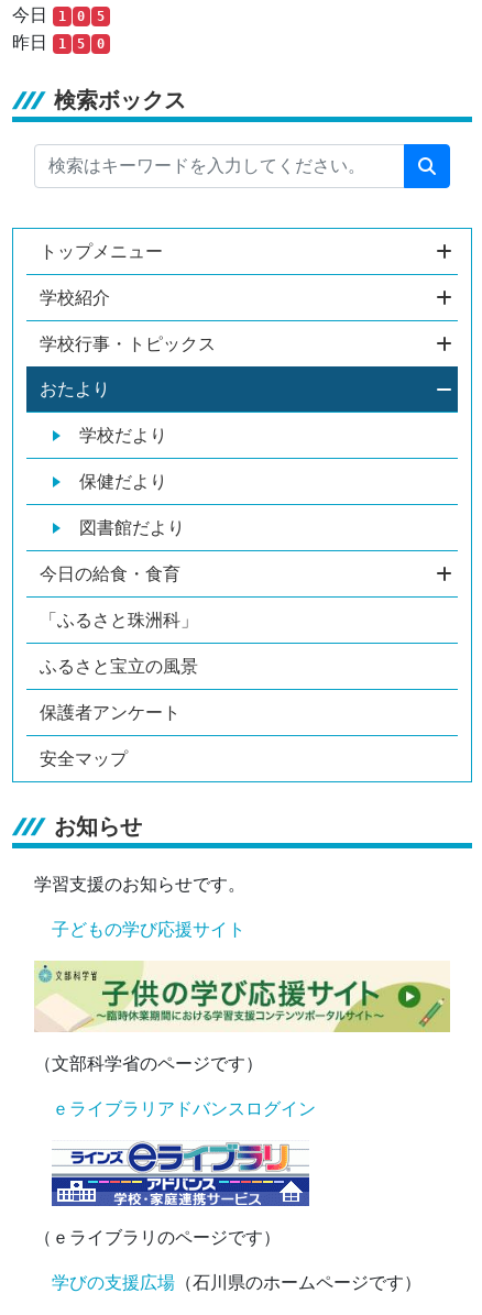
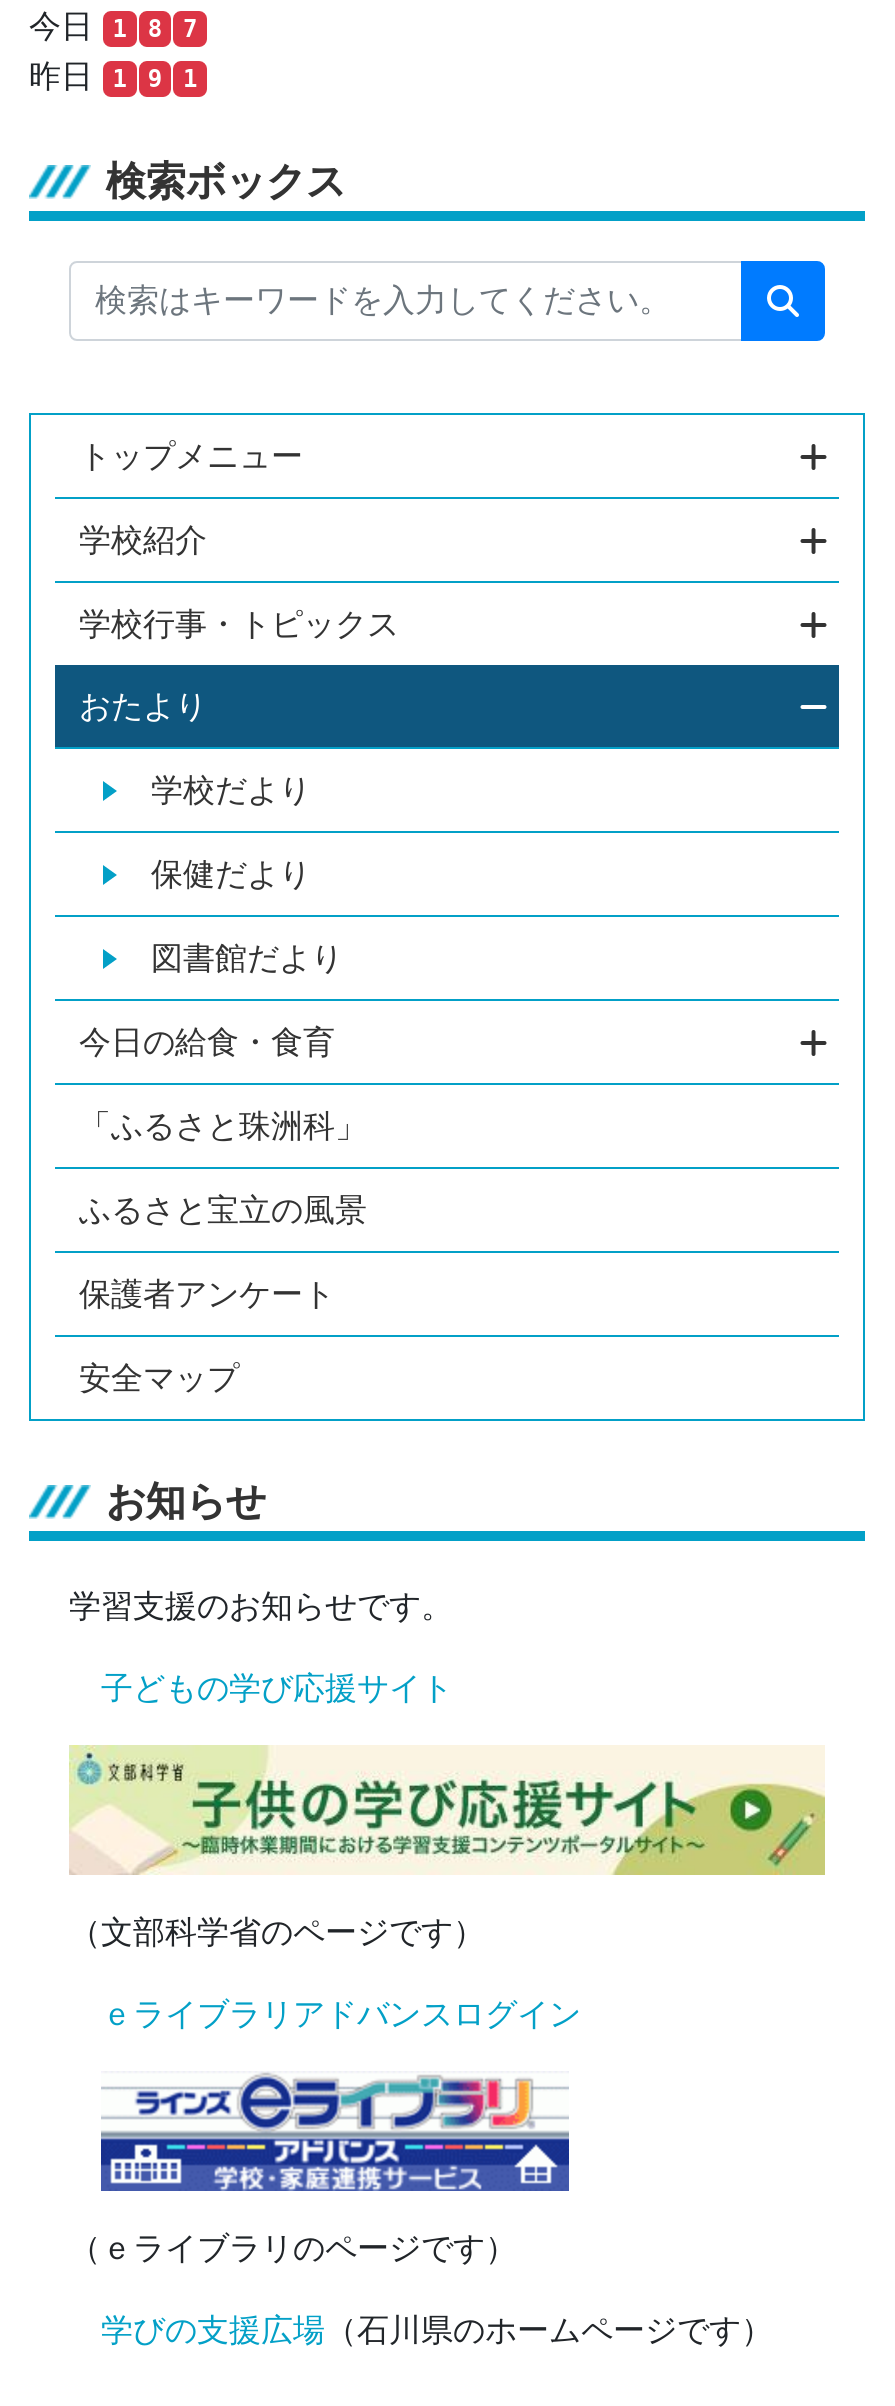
[77,9,85,25] 0 -> [148,16,162,44] 8
[97,9,105,25] 5 -> [183,16,197,44] 7
[77,37,85,52] 5 -> [148,66,162,94] 9
[97,37,105,52] 0 -> [183,66,197,94] 1

